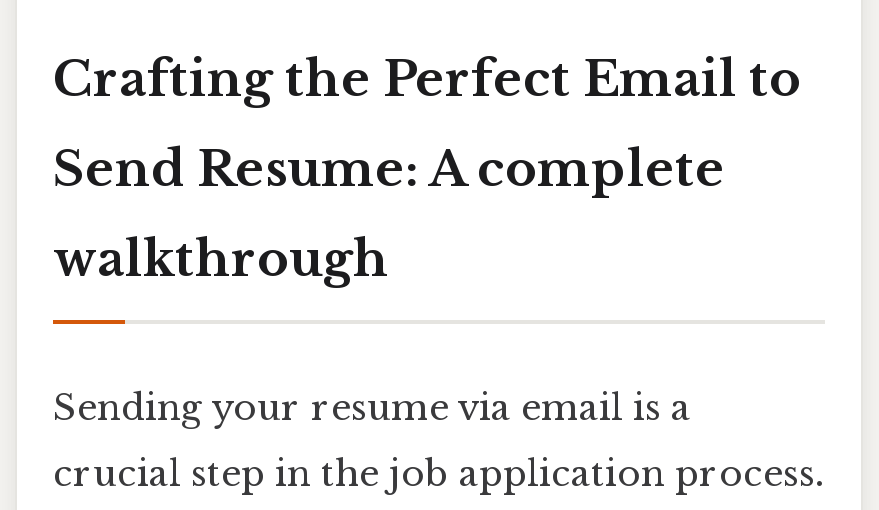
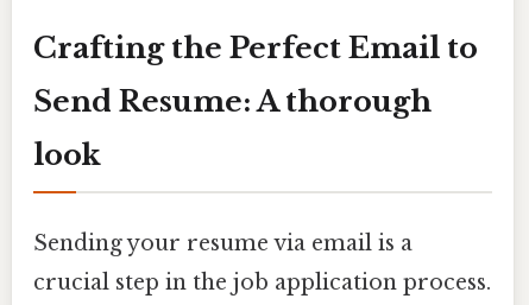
[53,140,725,198] Send Resume: A complete -> [33,84,432,119] Send Resume: A thorough
[53,230,389,288] walkthrough -> [33,138,101,172] look

